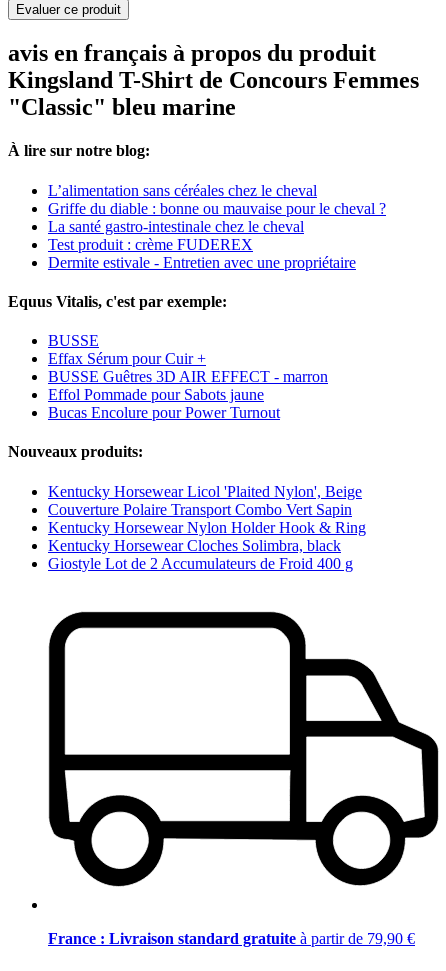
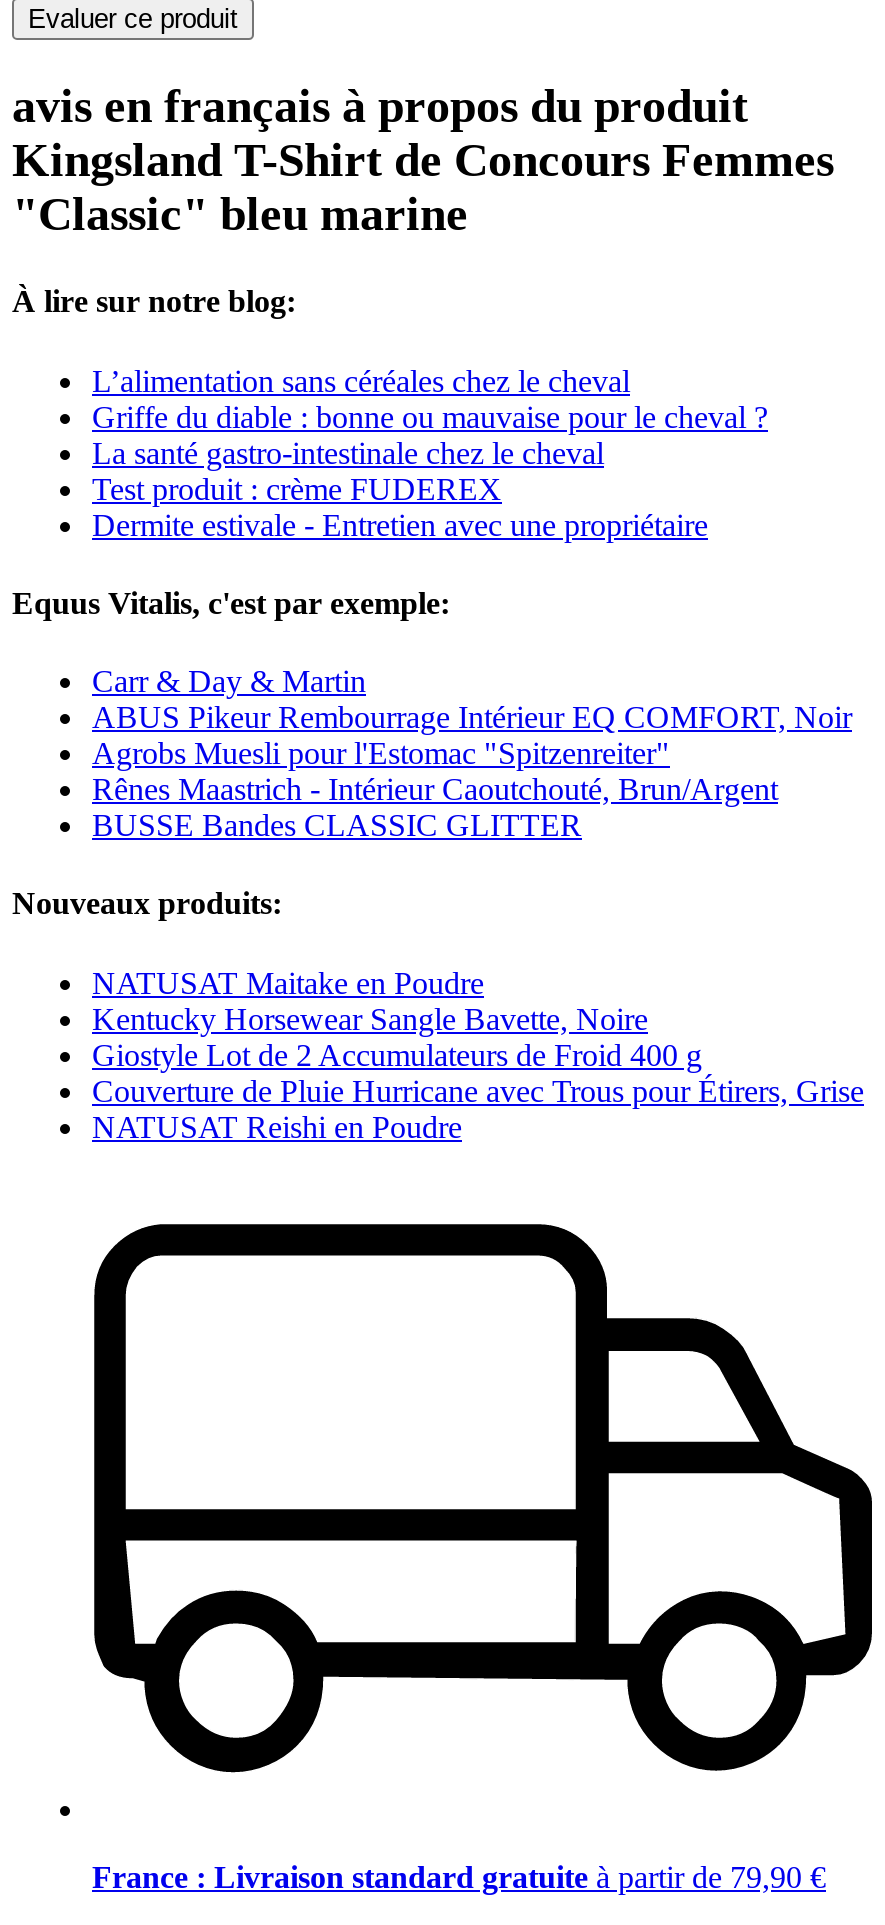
[48,332,328,421] BUSSE | Effax Sérum pour Cuir + | BUSSE Guêtres 3D AIR EFFECT - marron | Effol Pommade pour Sabots jaune | Bucas Encolure pour Power Turnout -> [92,664,852,842] Carr & Day & Martin | ABUS Pikeur Rembourrage Intérieur EQ COMFORT, Noir | Agrobs Muesli pour l'Estomac "Spitzenreiter" | Rênes Maastrich - Intérieur Caoutchouté, Brun/Argent | BUSSE Bandes CLASSIC GLITTER
[48,483,366,554] Kentucky Horsewear Licol 'Plaited Nylon', Beige | Couverture Polaire Transport Combo Vert Sapin | Kentucky Horsewear Nylon Holder Hook & Ring | Kentucky Horsewear Cloches Solimbra, black -> [92,965,648,1035] NATUSAT Maitake en Poudre | Kentucky Horsewear Sangle Bavette, Noire
moved [48,555,353,572] -> [92,1037,702,1071]: Giostyle Lot de 2 Accumulateurs de Froid 400 g
none -> [92,1073,864,1143] Couverture de Pluie Hurricane avec Trous pour Étirers, Grise | NATUSAT Reishi en Poudre

